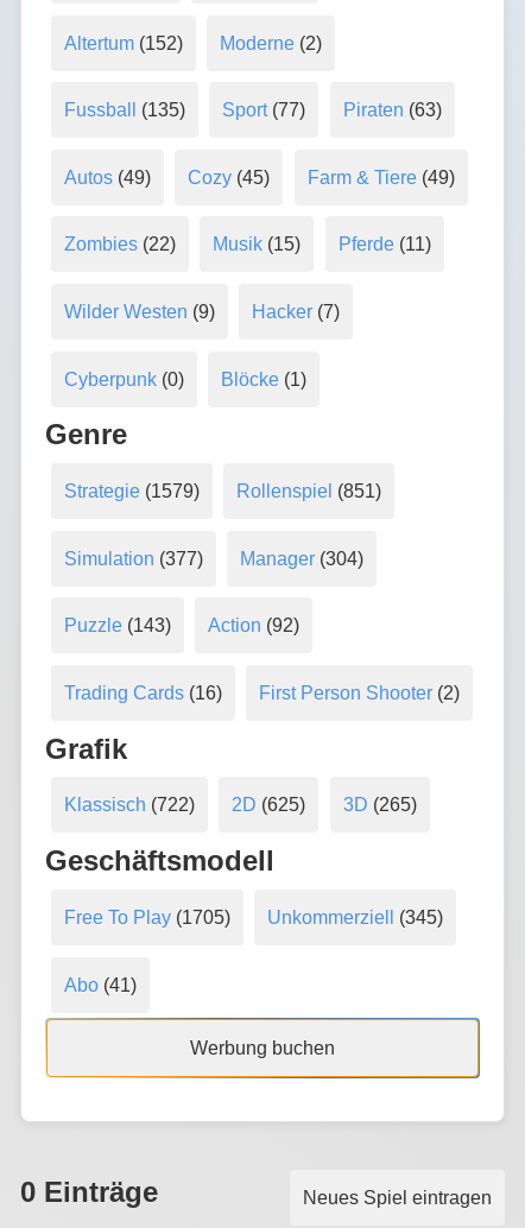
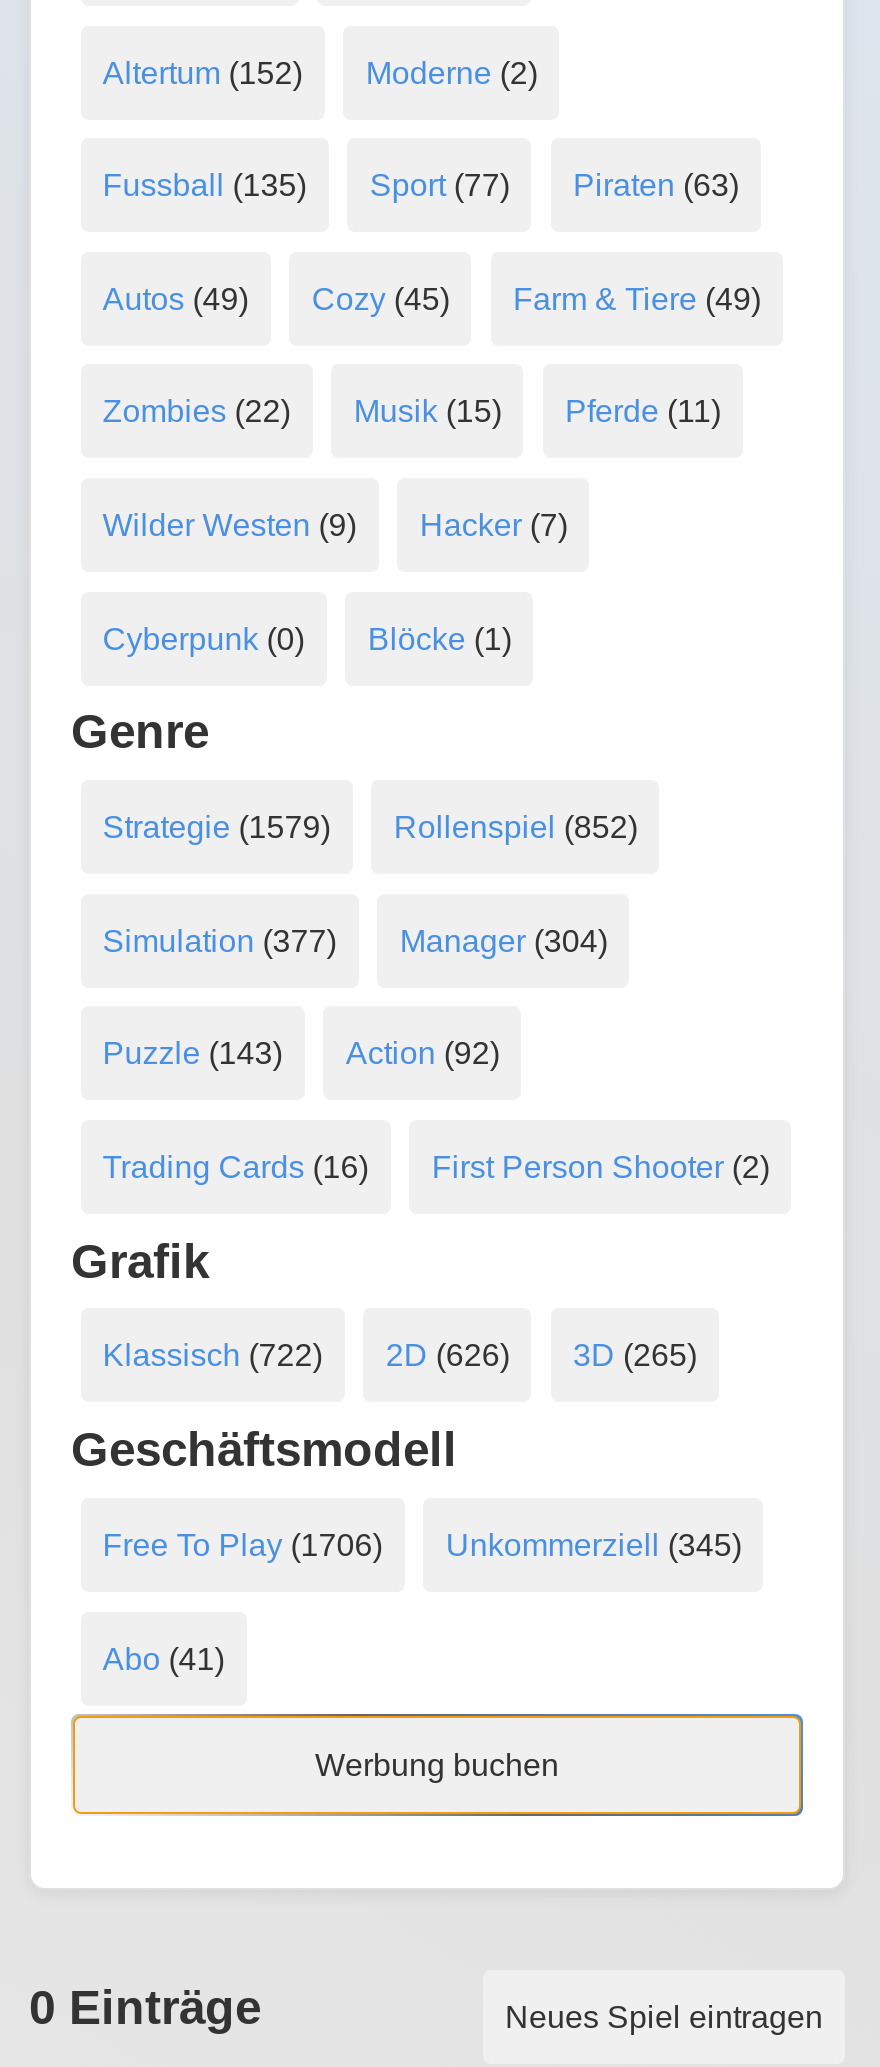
[64,481,382,501] Strategie (1579) Rollenspiel (851) -> [103,810,638,844] Strategie (1579) Rollenspiel (852)
[64,795,417,815] Klassisch (722) 2D (625) 3D (265) -> [103,1339,697,1373] Klassisch (722) 2D (626) 3D (265)
[64,907,444,928] Free To Play (1705) Unkommerziell (345) -> [103,1528,742,1562] Free To Play (1706) Unkommerziell (345)

